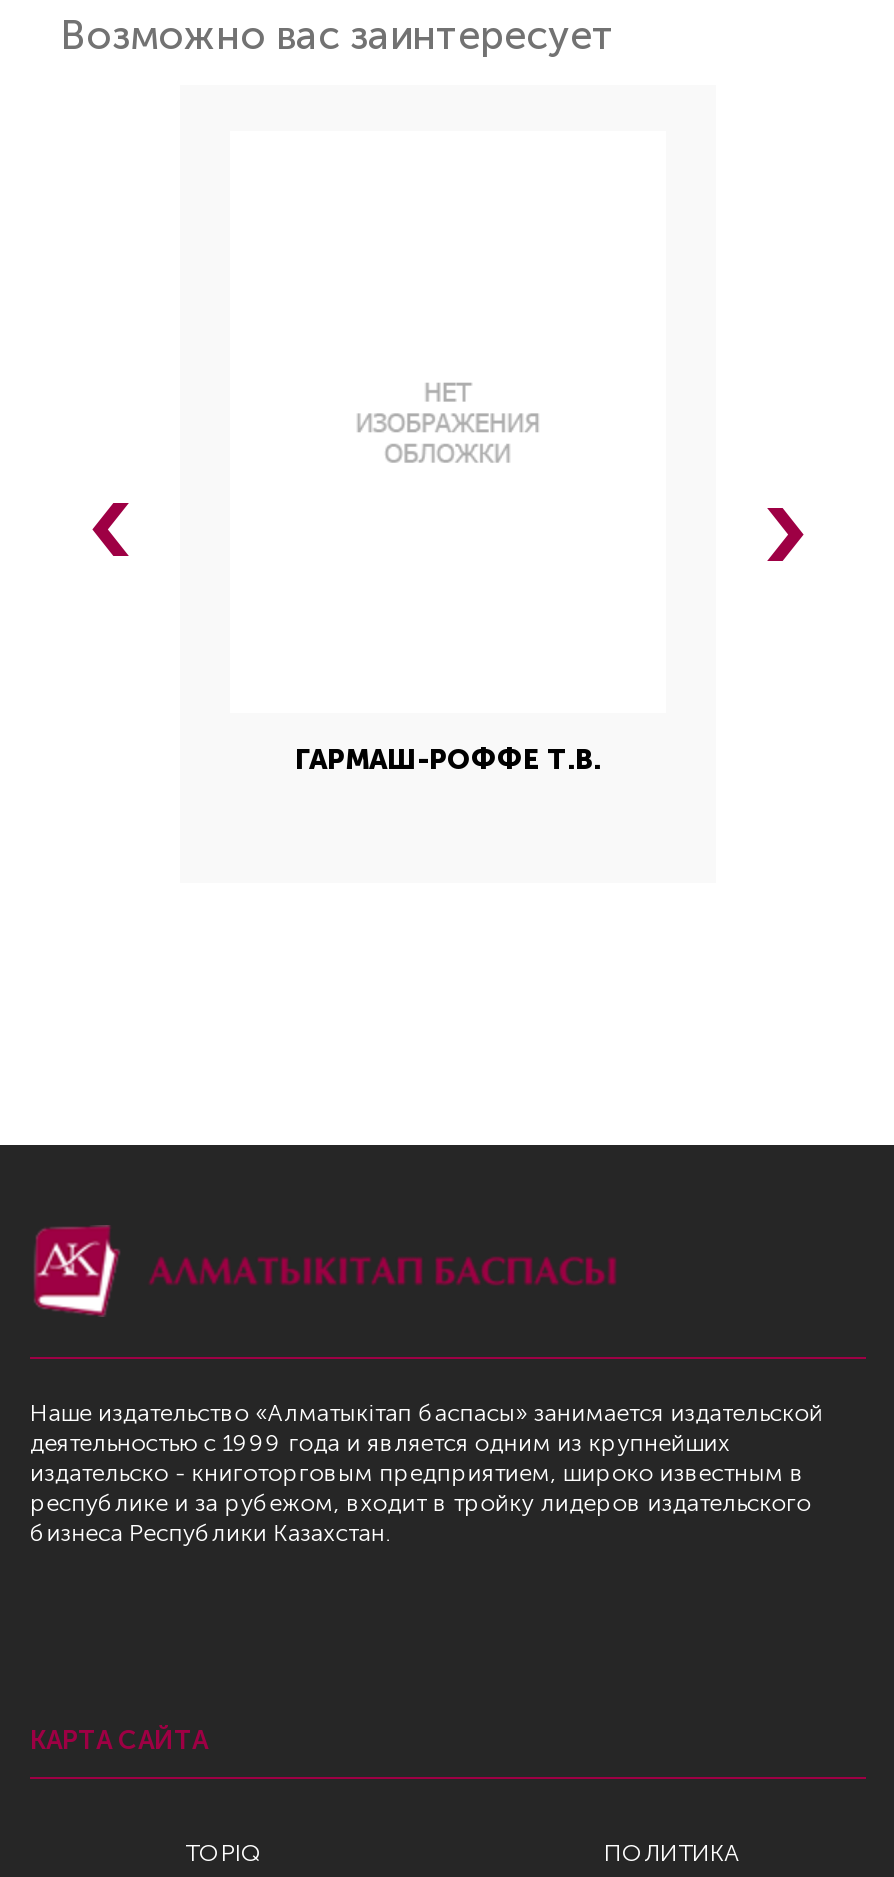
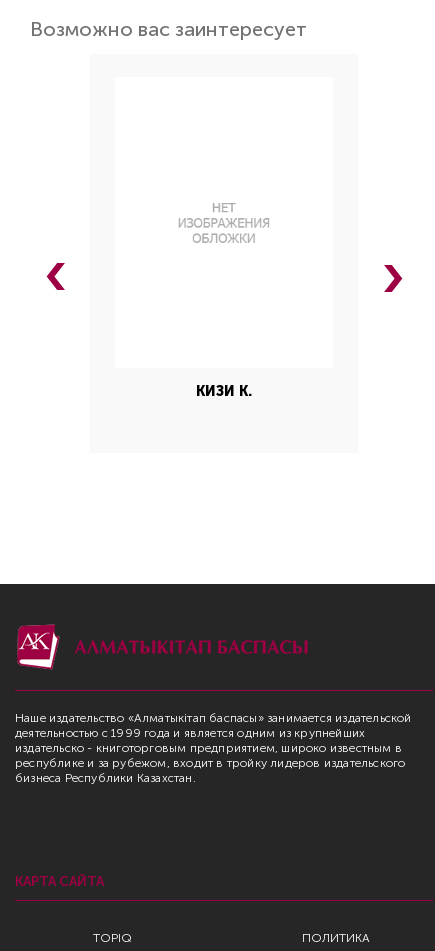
[295,742,601,776] ГАРМАШ-РОФФЕ Т.В. -> [196,383,252,400] КИЗИ К.

